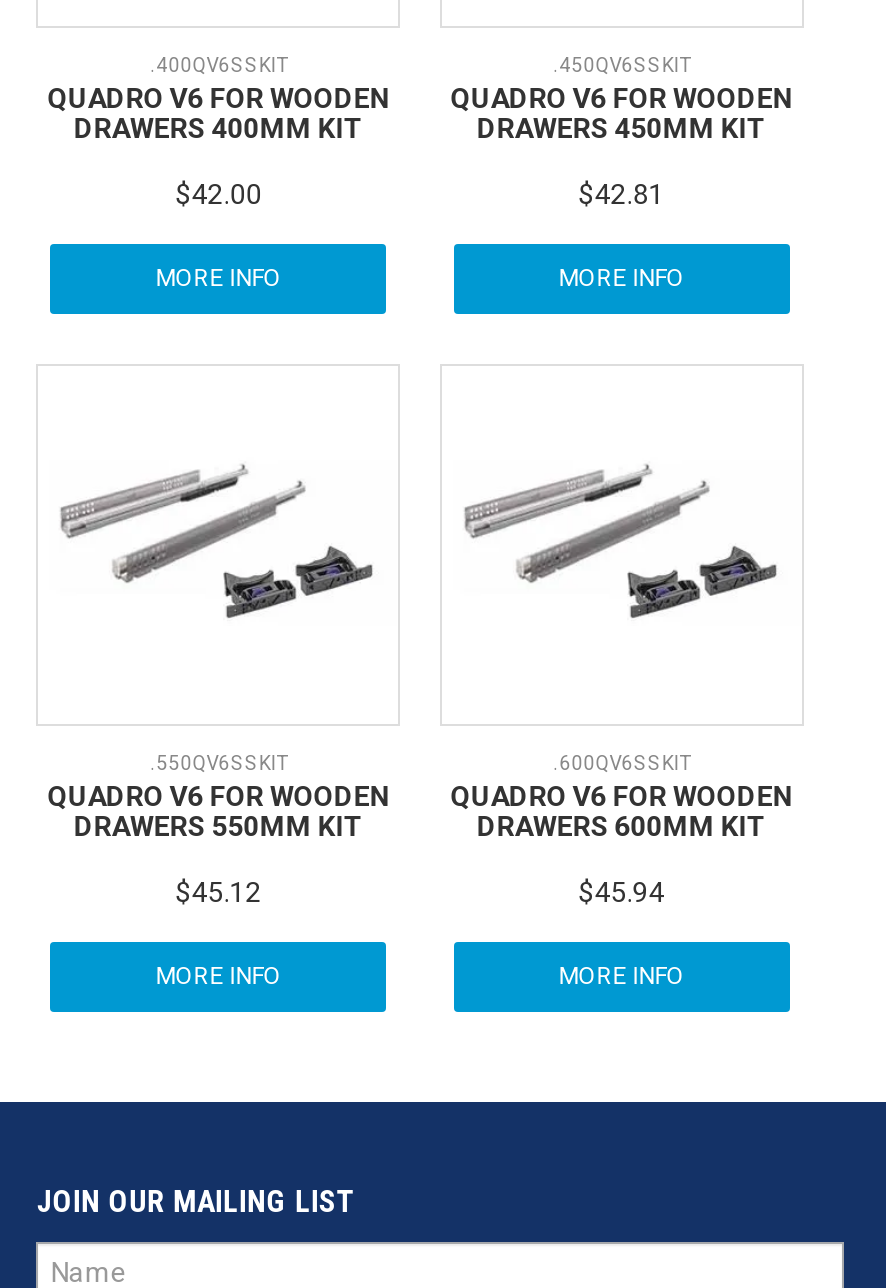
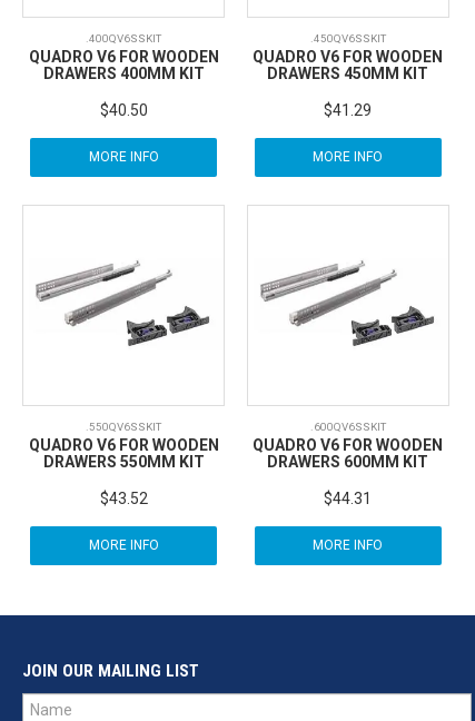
[175,177,261,209] $42.00 -> [100,101,148,118] $40.50
[579,177,665,209] $42.81 -> [324,101,372,118] $41.29
[175,876,261,908] $45.12 -> [100,490,148,507] $43.52
[579,876,665,908] $45.94 -> [324,490,372,507] $44.31

